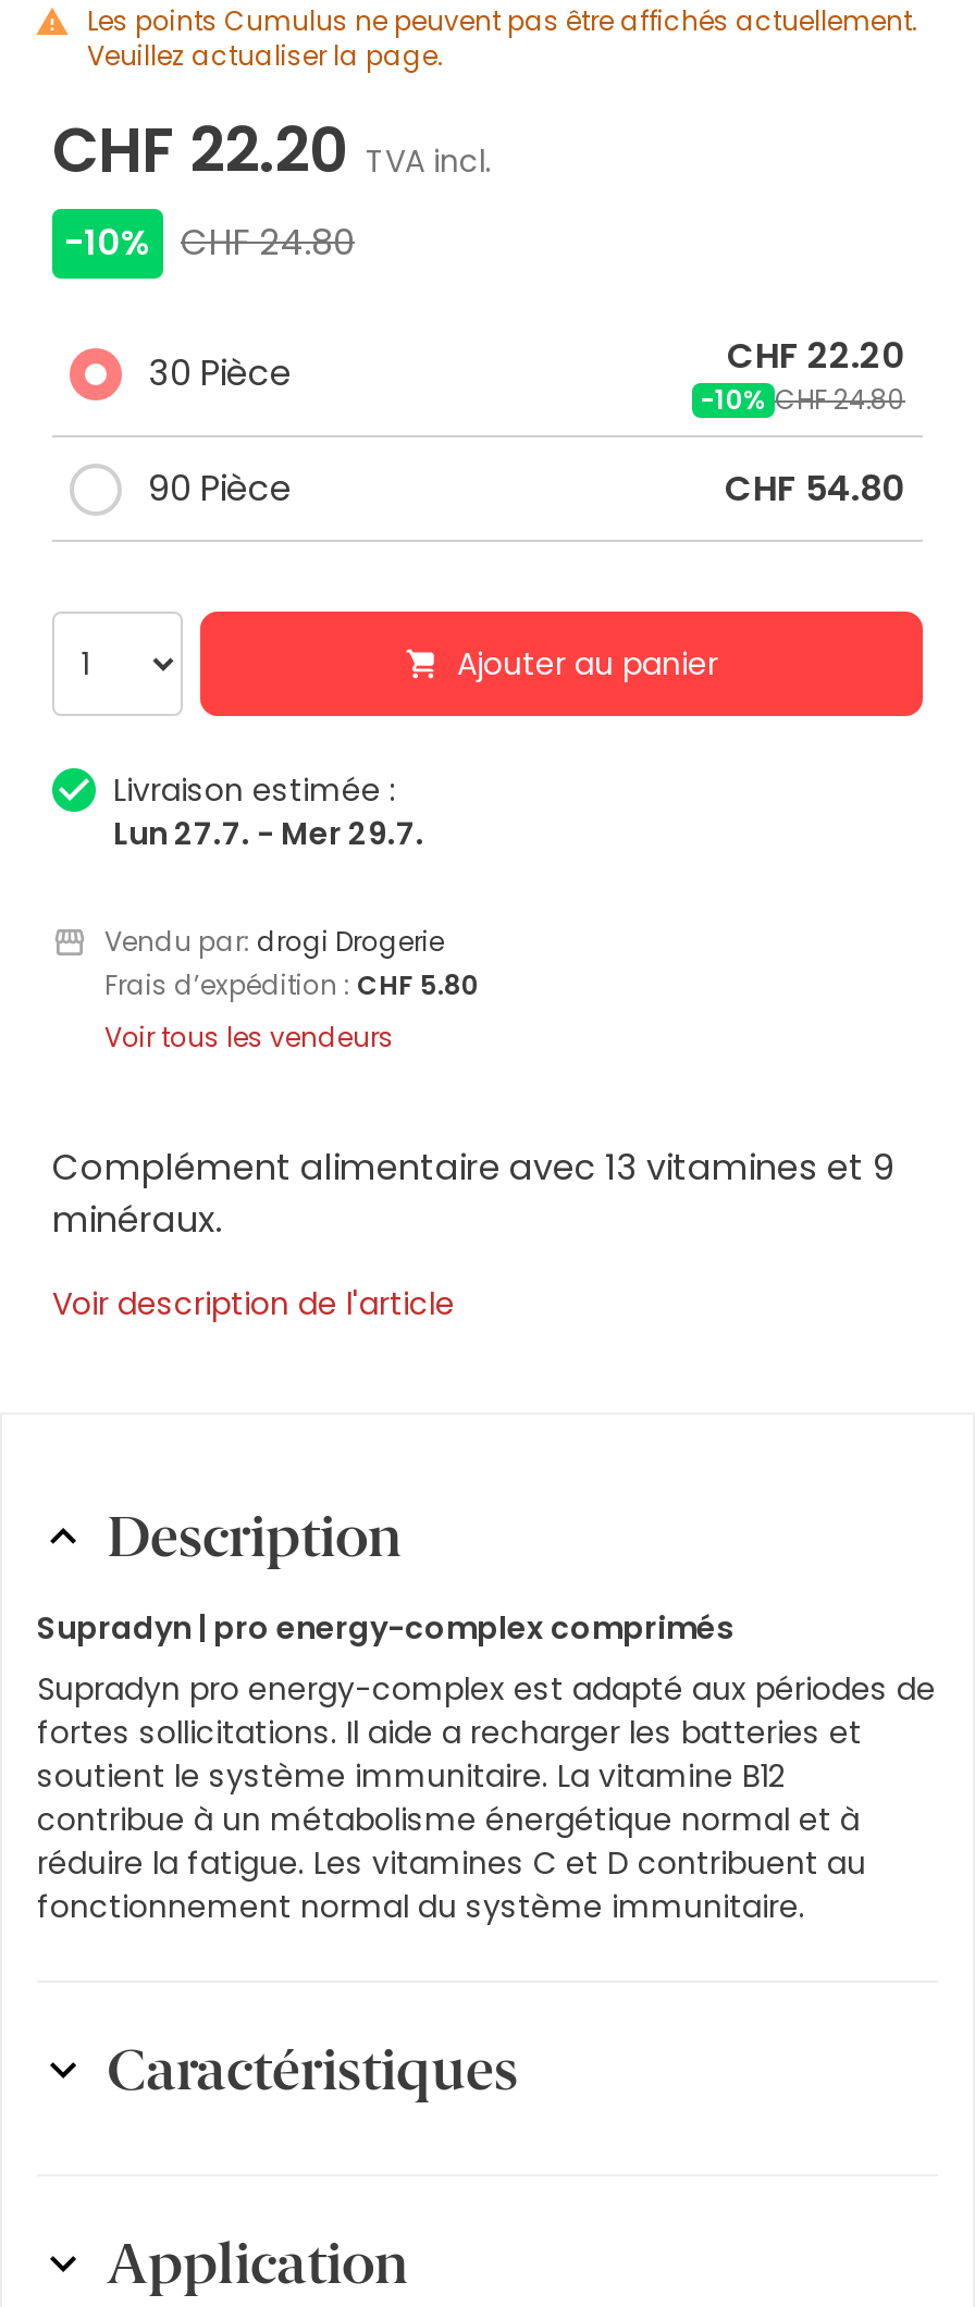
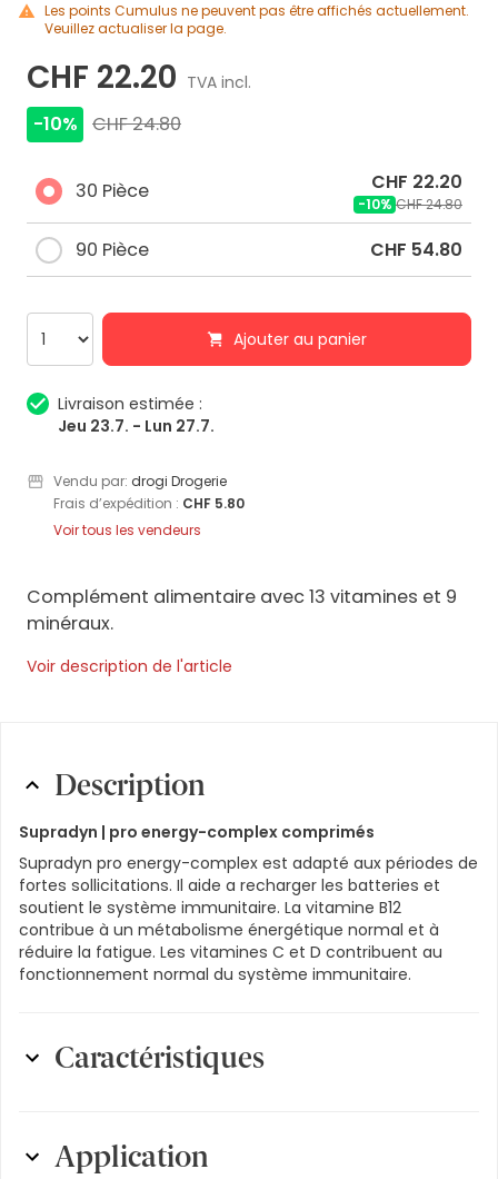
[113,812,424,855] Lun 27.7. - Mer 29.7. -> [58,415,215,437] Jeu 23.7. - Lun 27.7.

